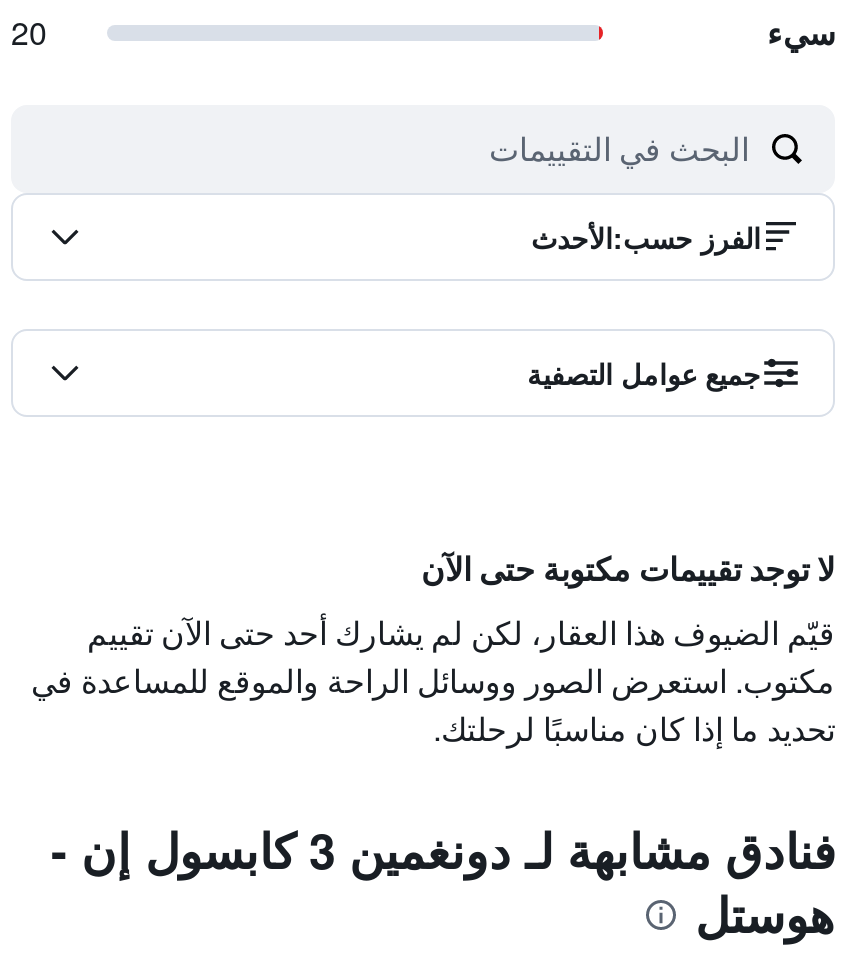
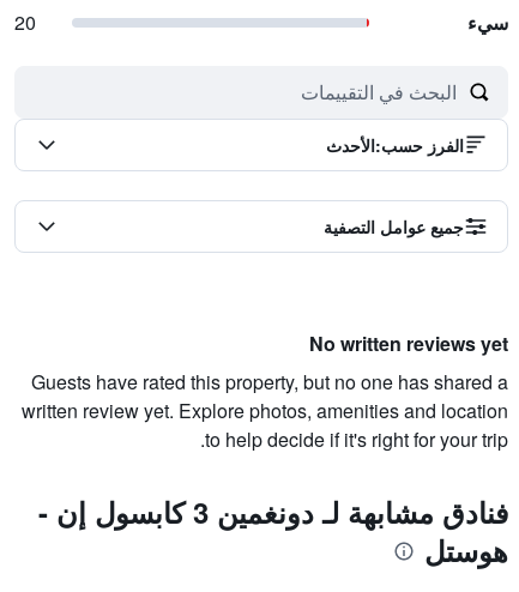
[31,545,835,751] لا توجد تقييمات مكتوبة حتى الآن | قيّم الضيوف هذا العقار، لكن لم يشارك أحد حتى الآن تقييم | مكتوب. استعرض الصور ووسائل الراحة والموقع للمساعدة في | تحديد ما إذا كان مناسبًا لرحلتك. -> [22,330,508,453] No written reviews yet | Guests have rated this property, but no one has shared a | written review yet. Explore photos, amenities and location | to help decide if it's right for your trip.

